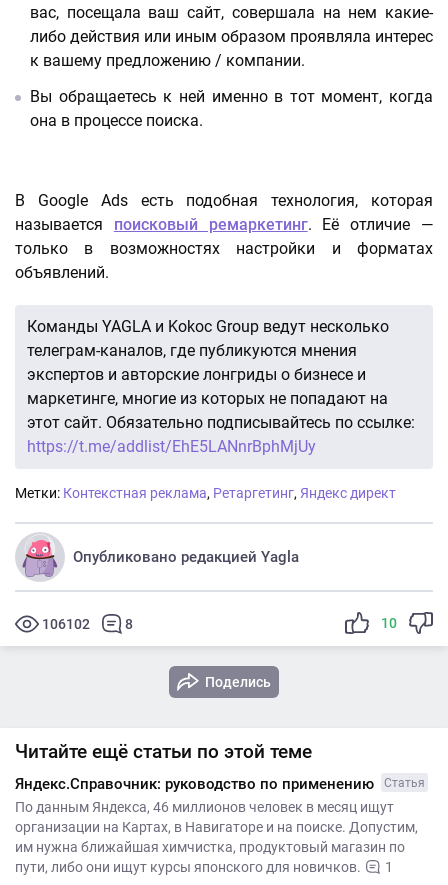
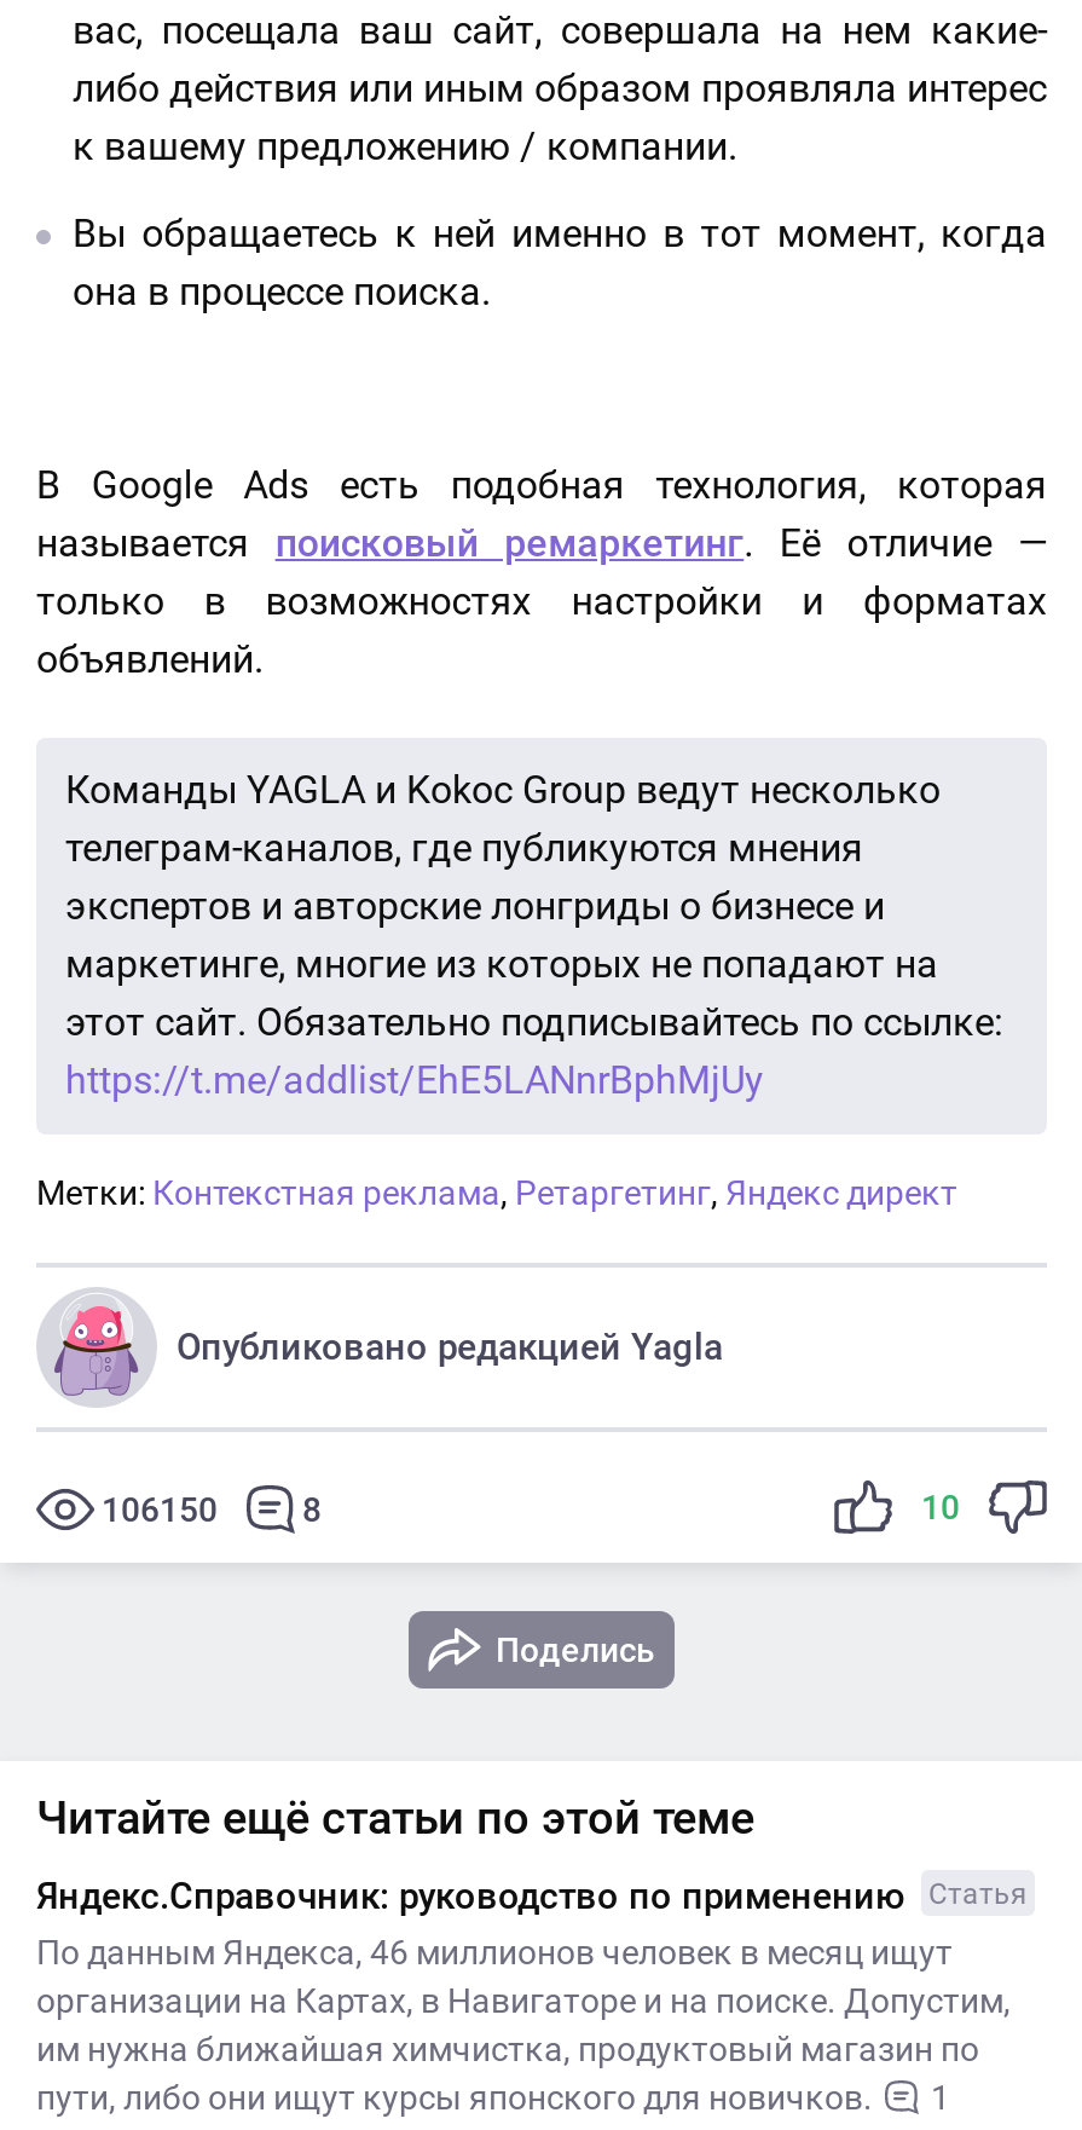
[42,616,90,632] 106102 -> [102,1491,218,1529] 106150

